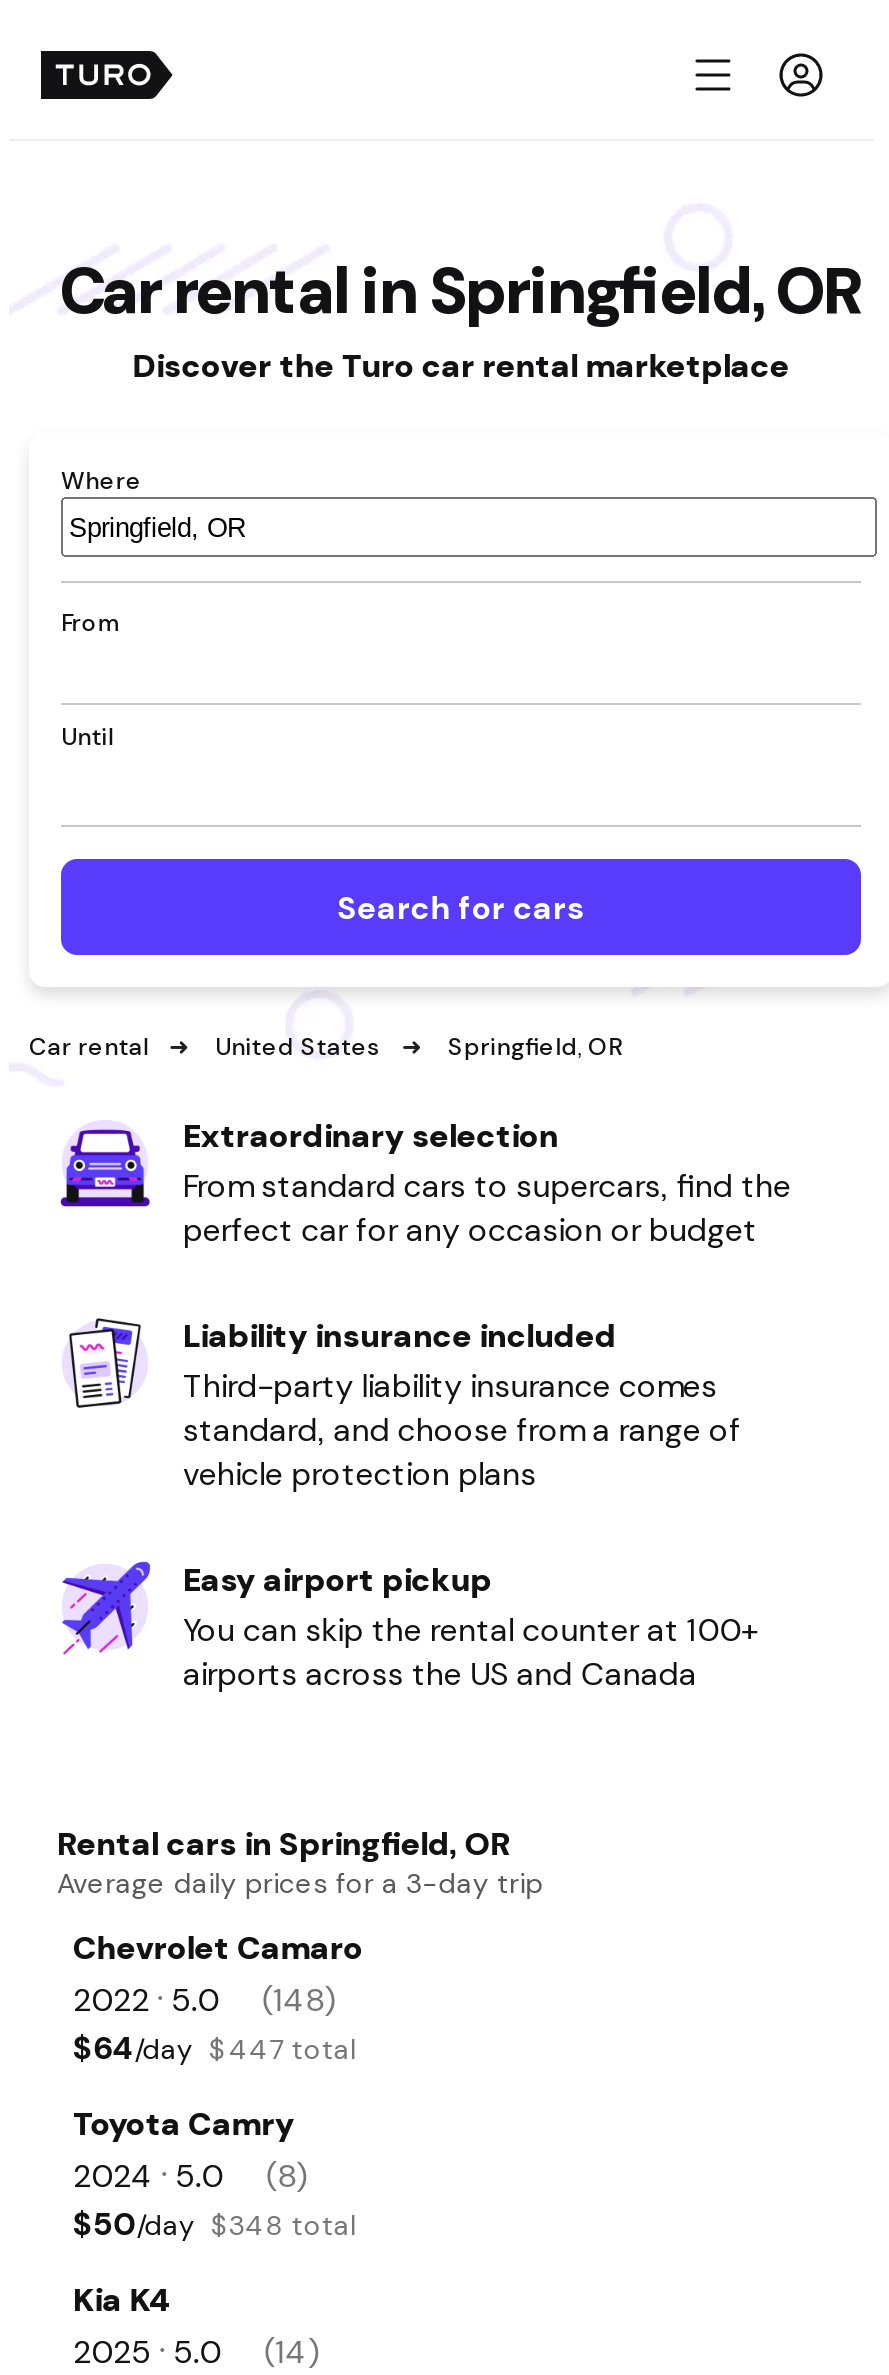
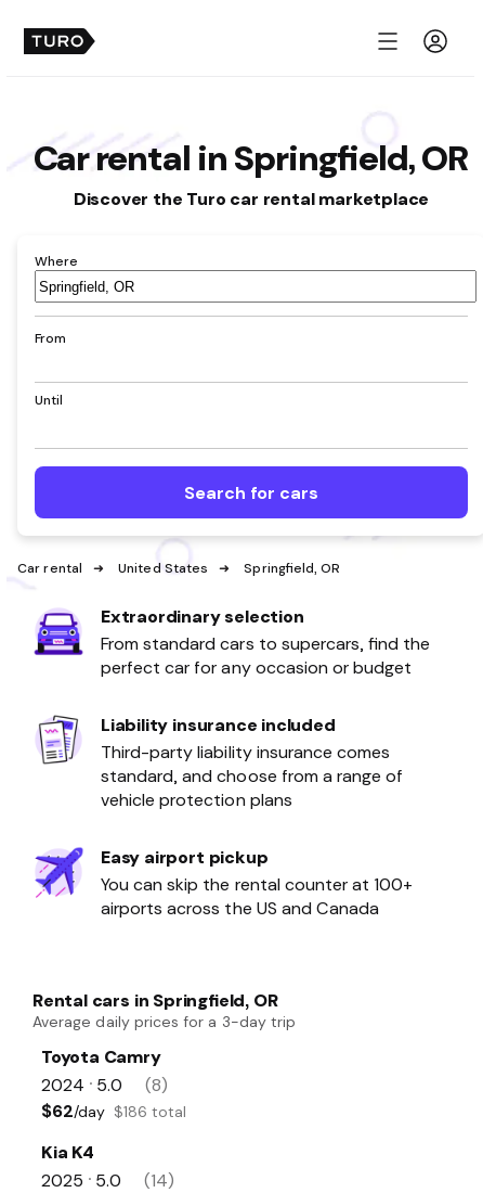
[73,1929,363,2065] Chevrolet Camaro | 2022 • 5.0 | (148) | $64/day $447 total -> none
[73,2205,356,2241] $50/day $348 total -> [41,1101,187,1120] $62/day $186 total

